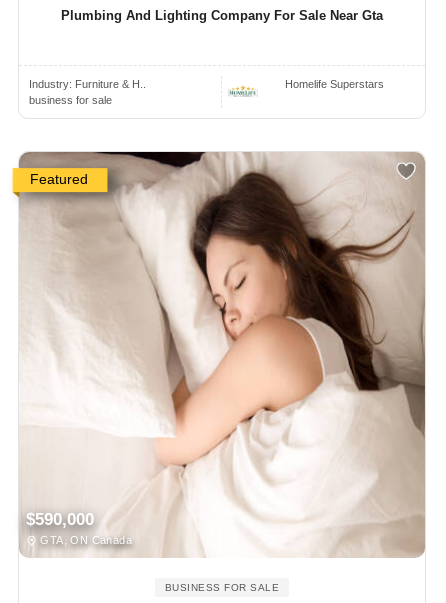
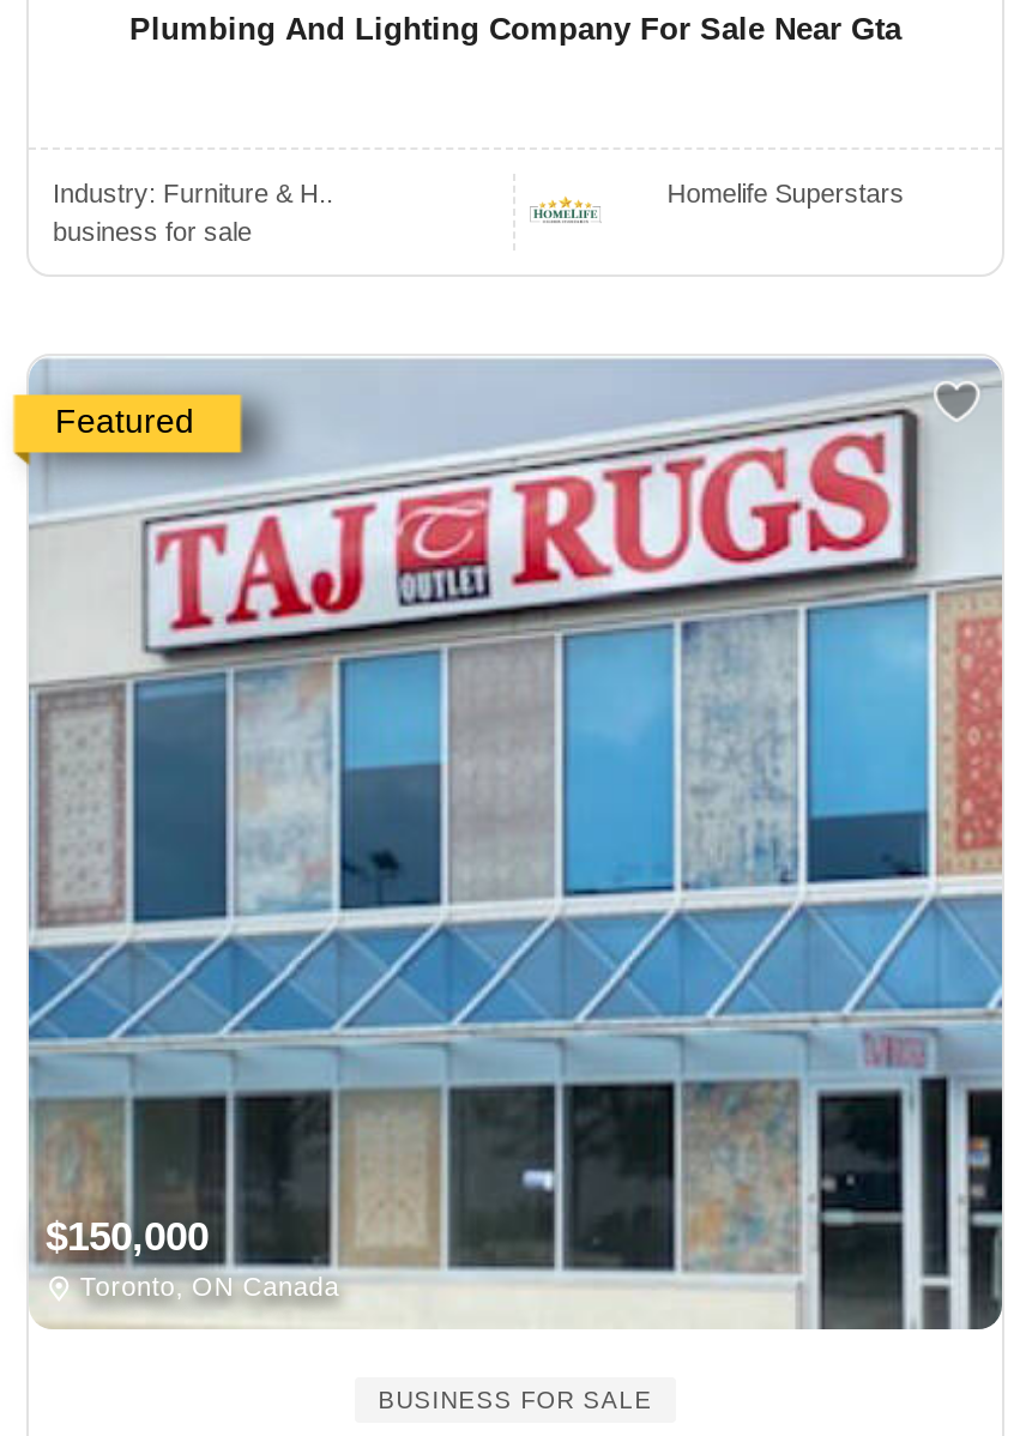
[19,151,426,558] [image] | $590,000 -> [26,356,1004,1332] [image] | $150,000
[37,534,132,546] GTA, ON Canada -> [72,1272,339,1301] Toronto, ON Canada

